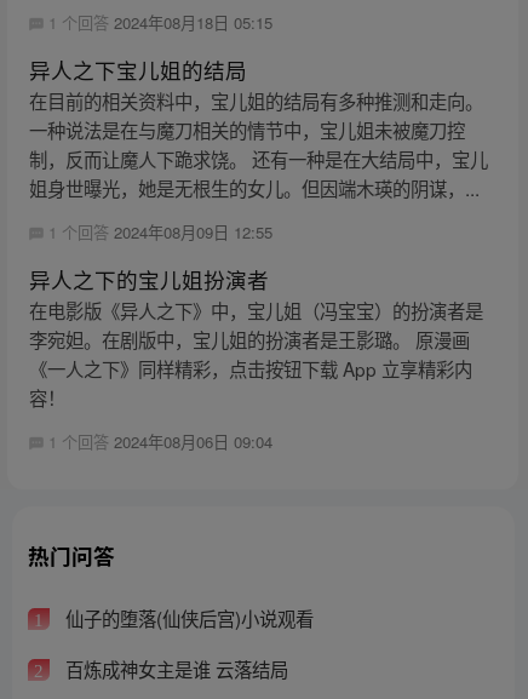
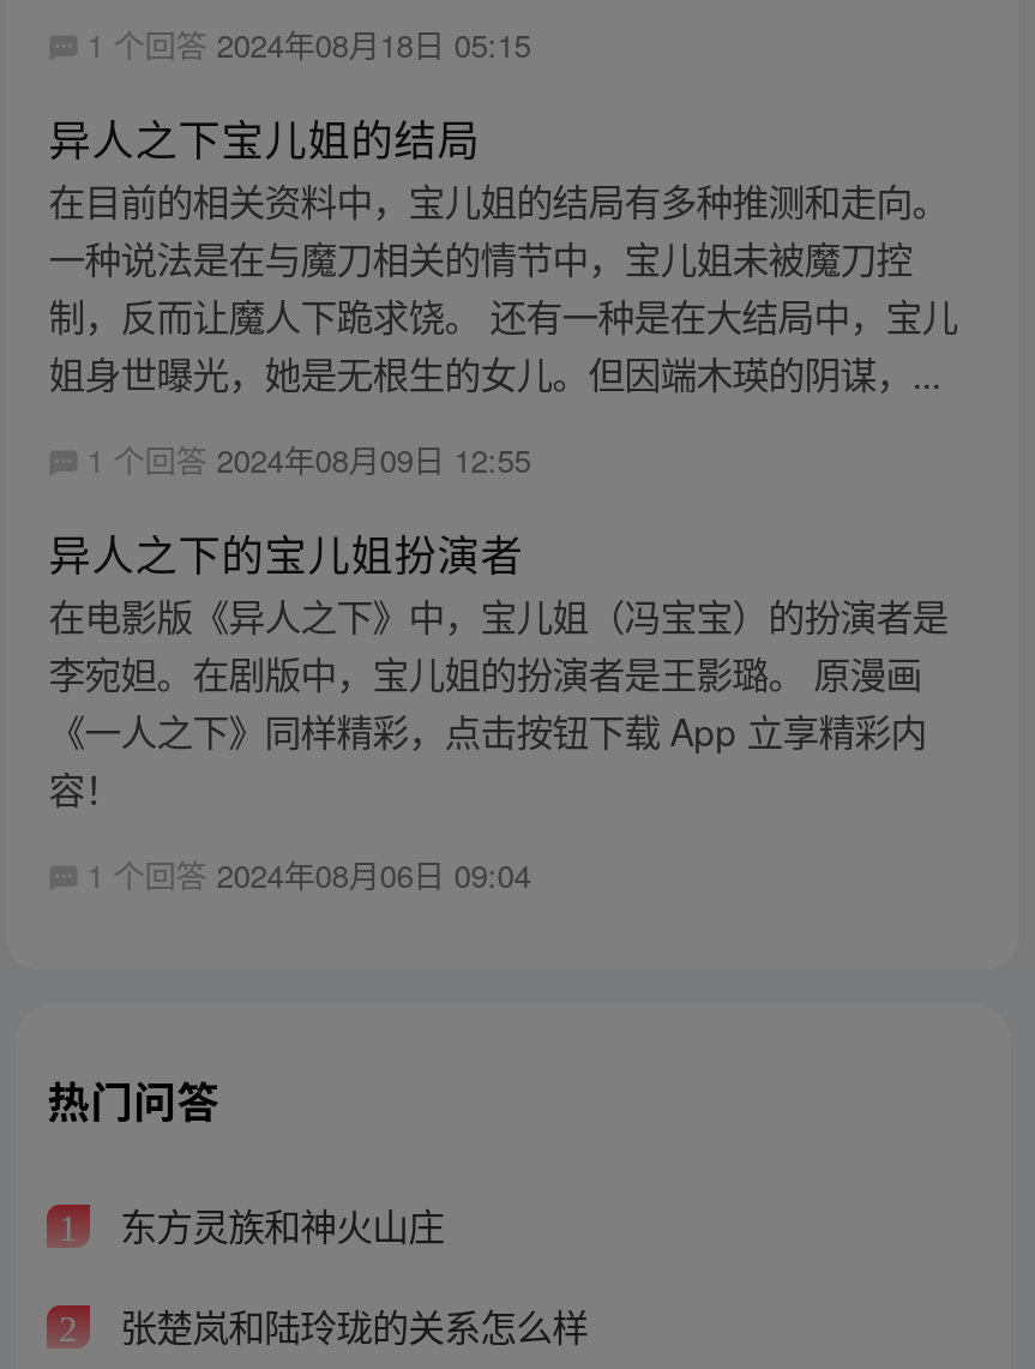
[60,605,313,632] 仙子的堕落(仙侠后宫)小说观看 -> [111,1199,444,1251] 东方灵族和神火山庄
[60,656,288,682] 百炼成神女主是谁 云落结局 -> [111,1298,588,1351] 张楚岚和陆玲珑的关系怎么样

